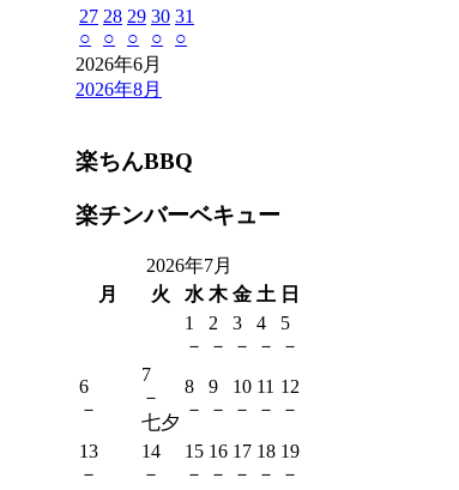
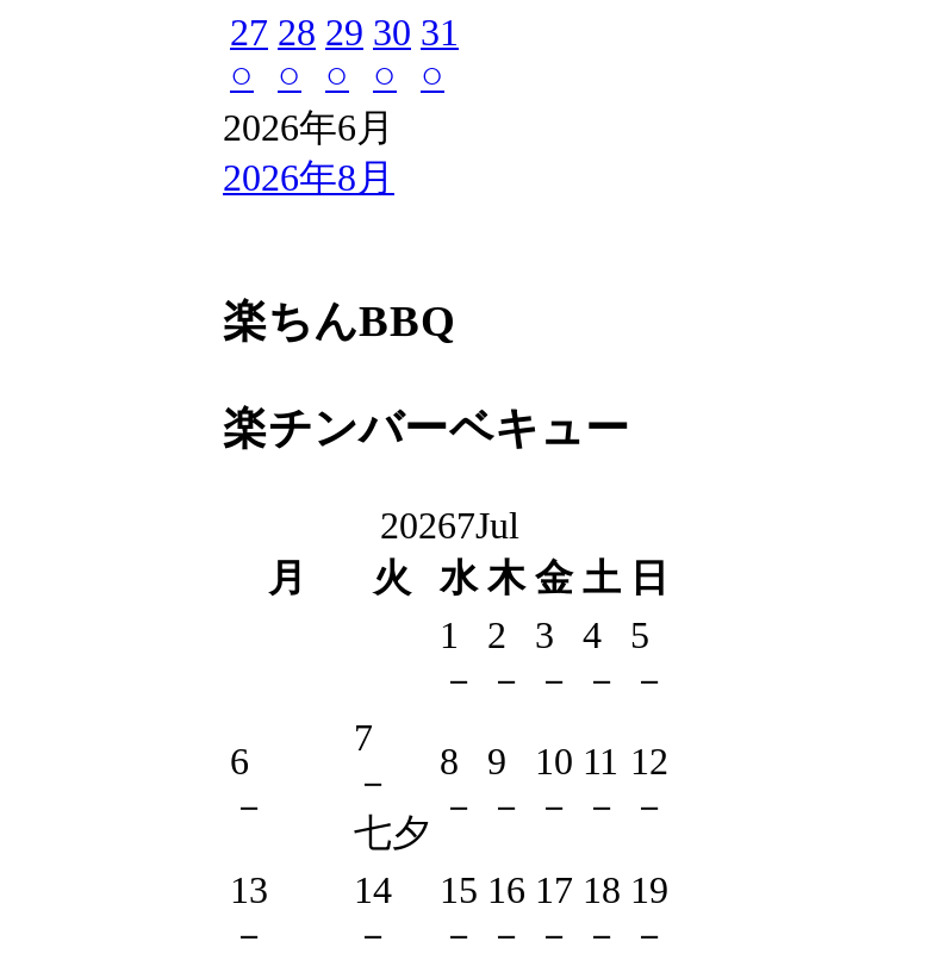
[146,255,232,275] 2026年7月 -> [380,505,518,545] 20267Jul

